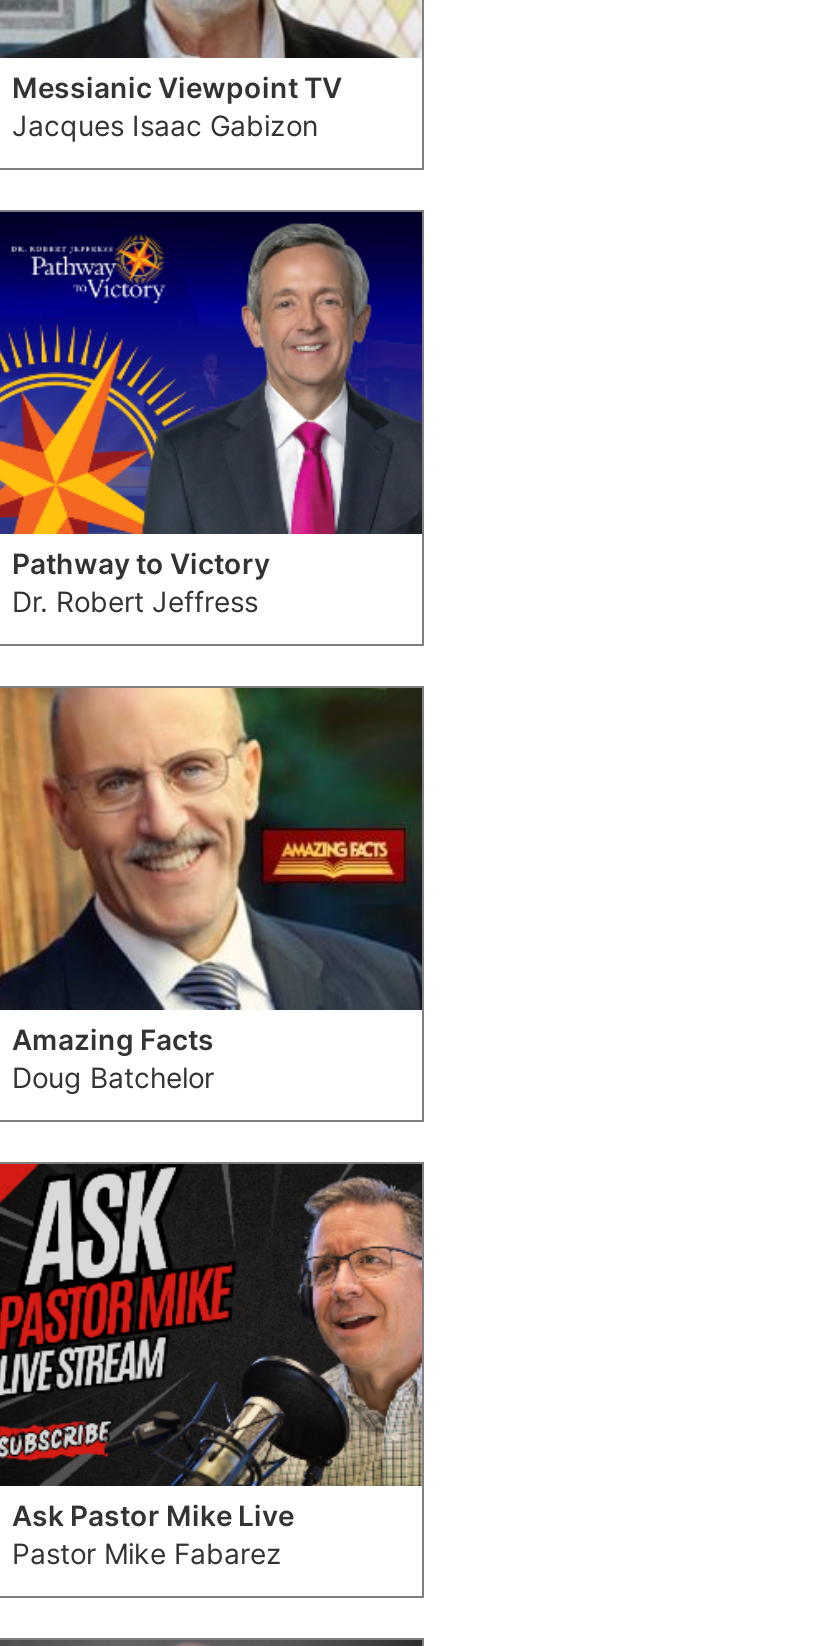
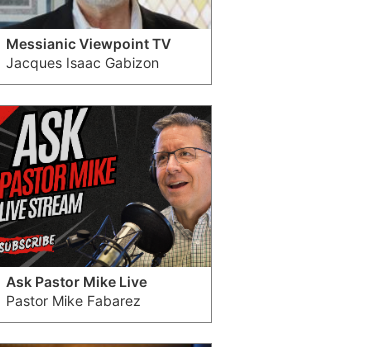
[6,210,424,618] [image] | Pathway to Victory | Dr. Robert Jeffress -> none
[6,686,422,1094] [image] | Amazing Facts | Doug Batchelor -> none

